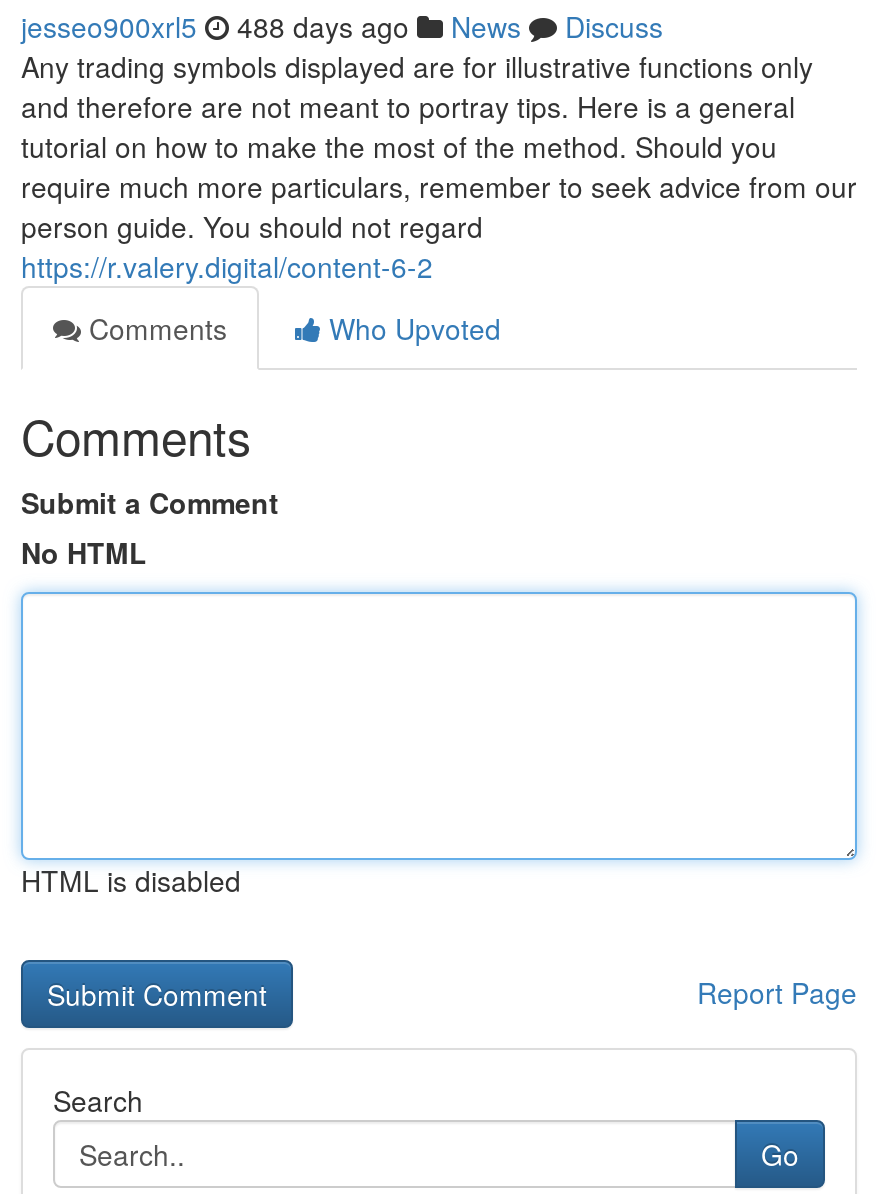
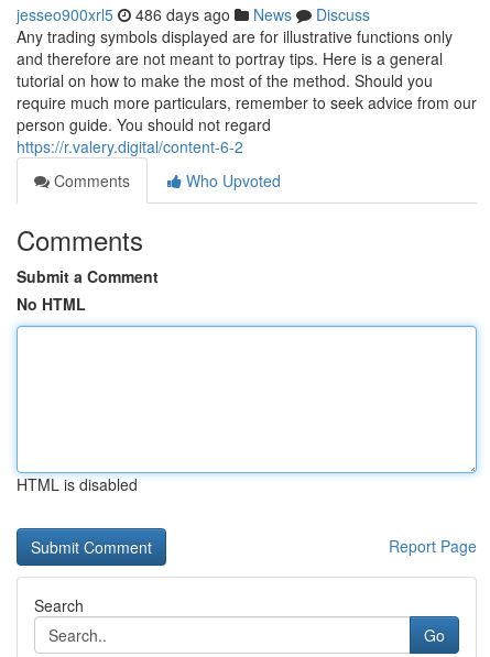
[21,6,663,46] jesseo900xrl5 488 days ago News Discuss -> [17,3,370,25] jesseo900xrl5 486 days ago News Discuss

